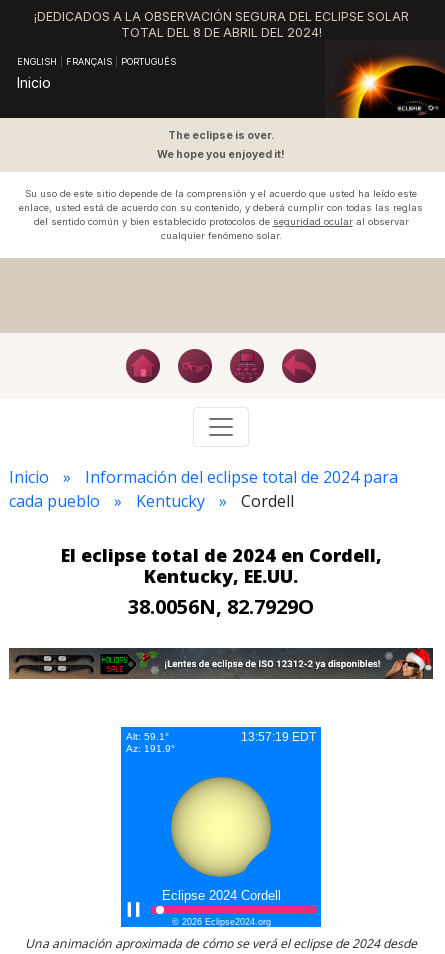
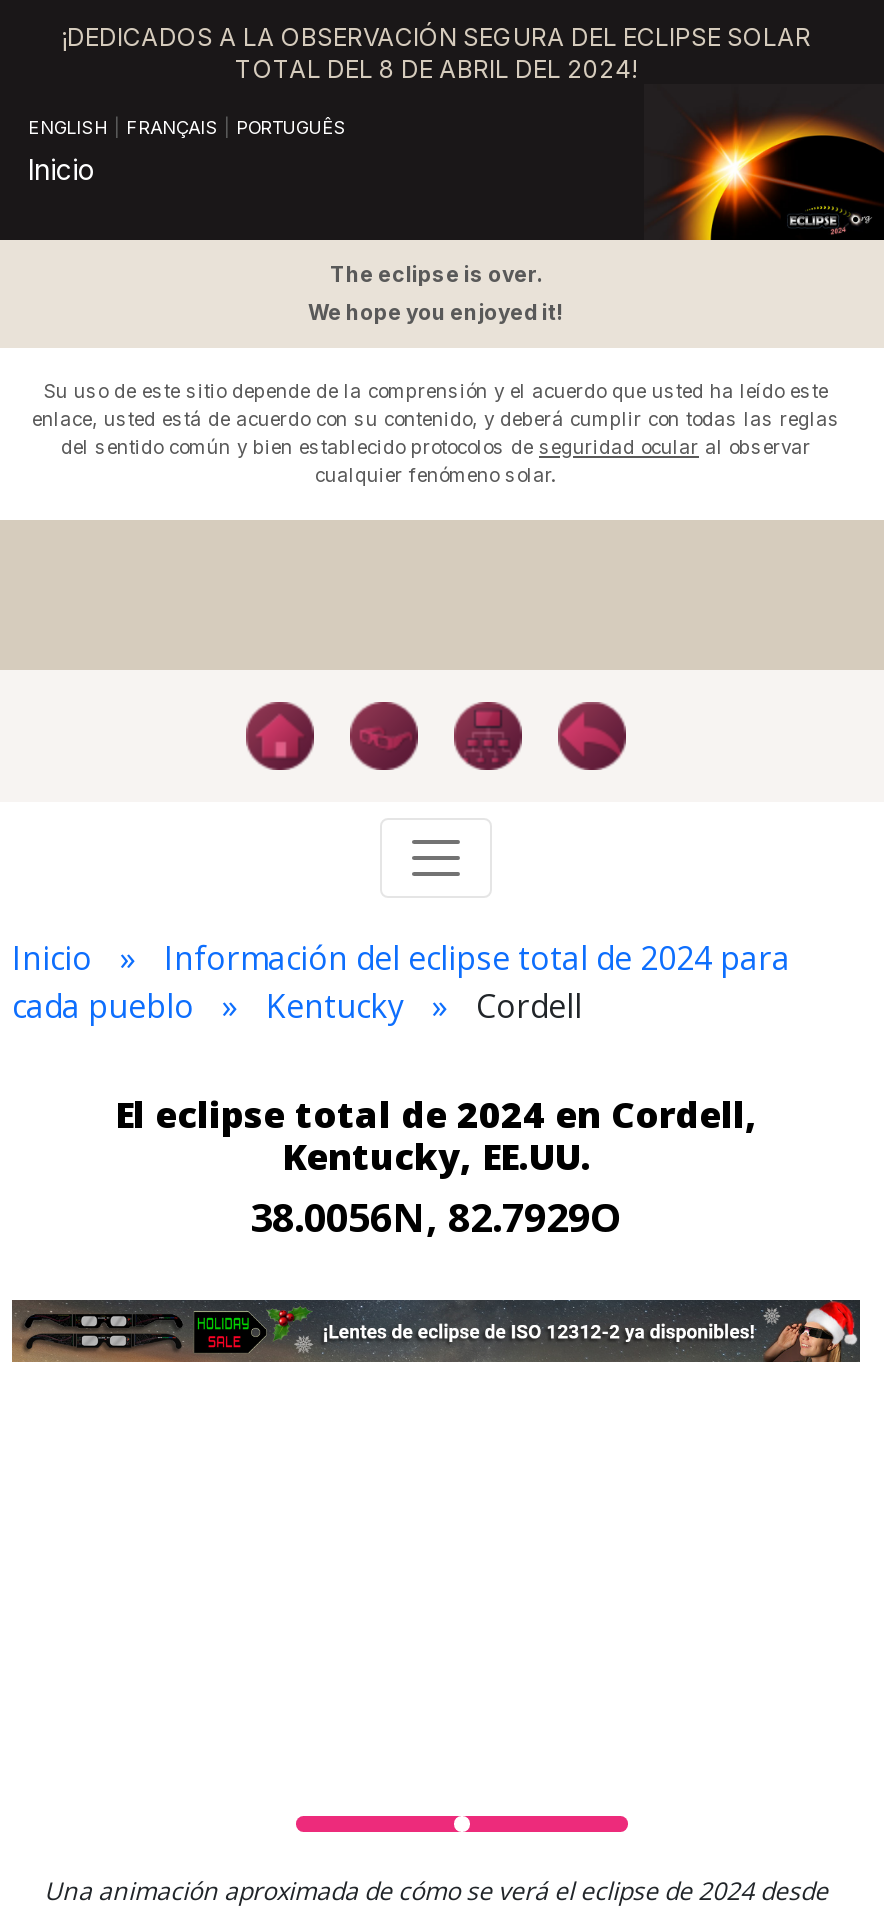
[120,726,322,928] [image] -> none

